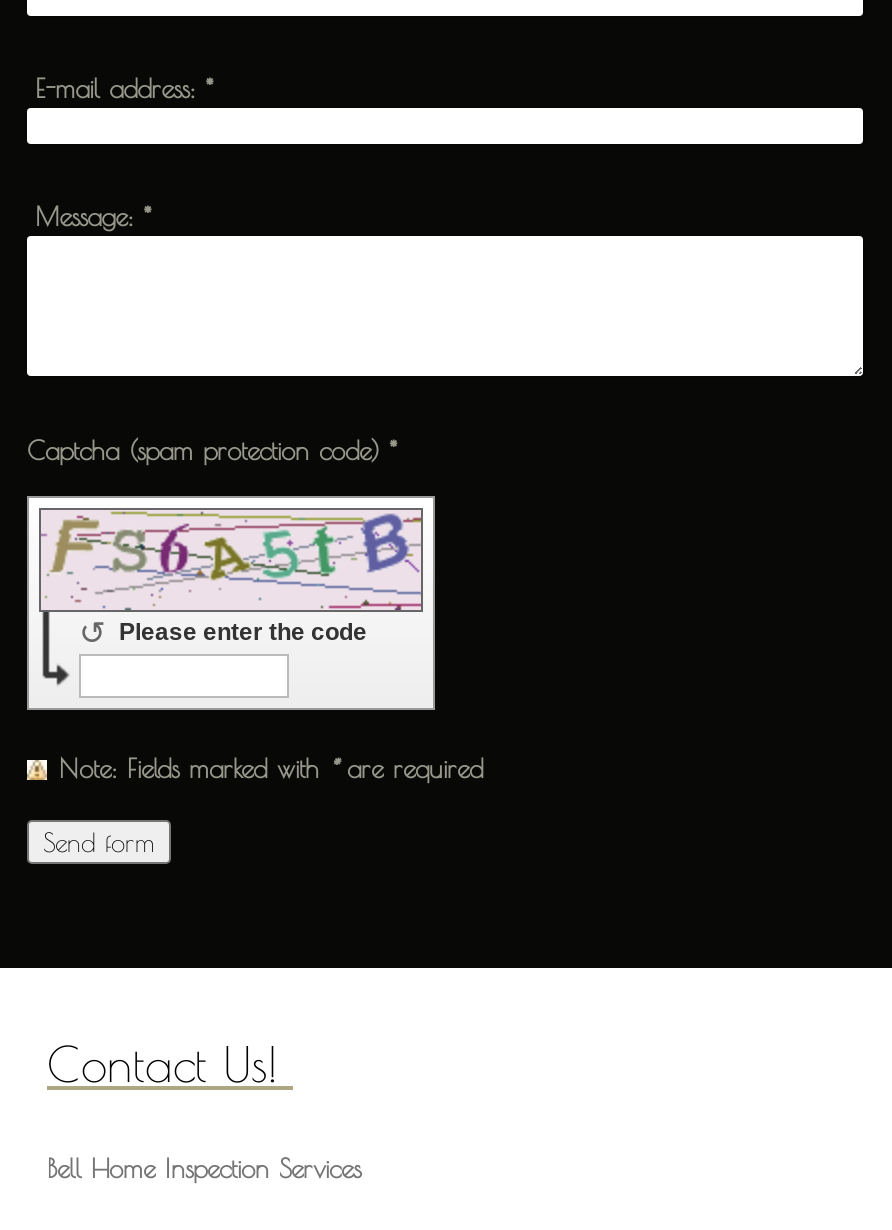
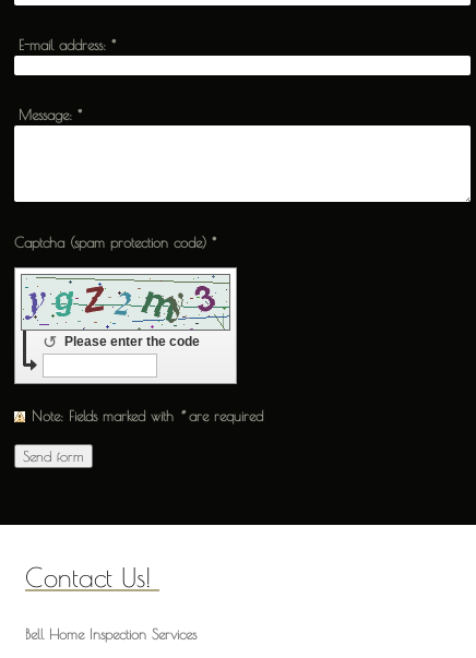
[47,512,421,612] [image] -> [24,275,229,331] [image]

